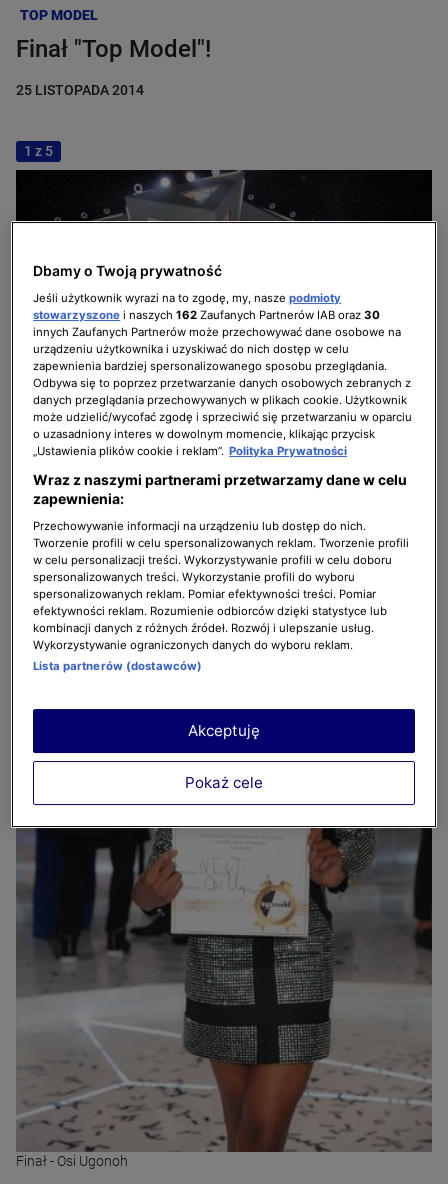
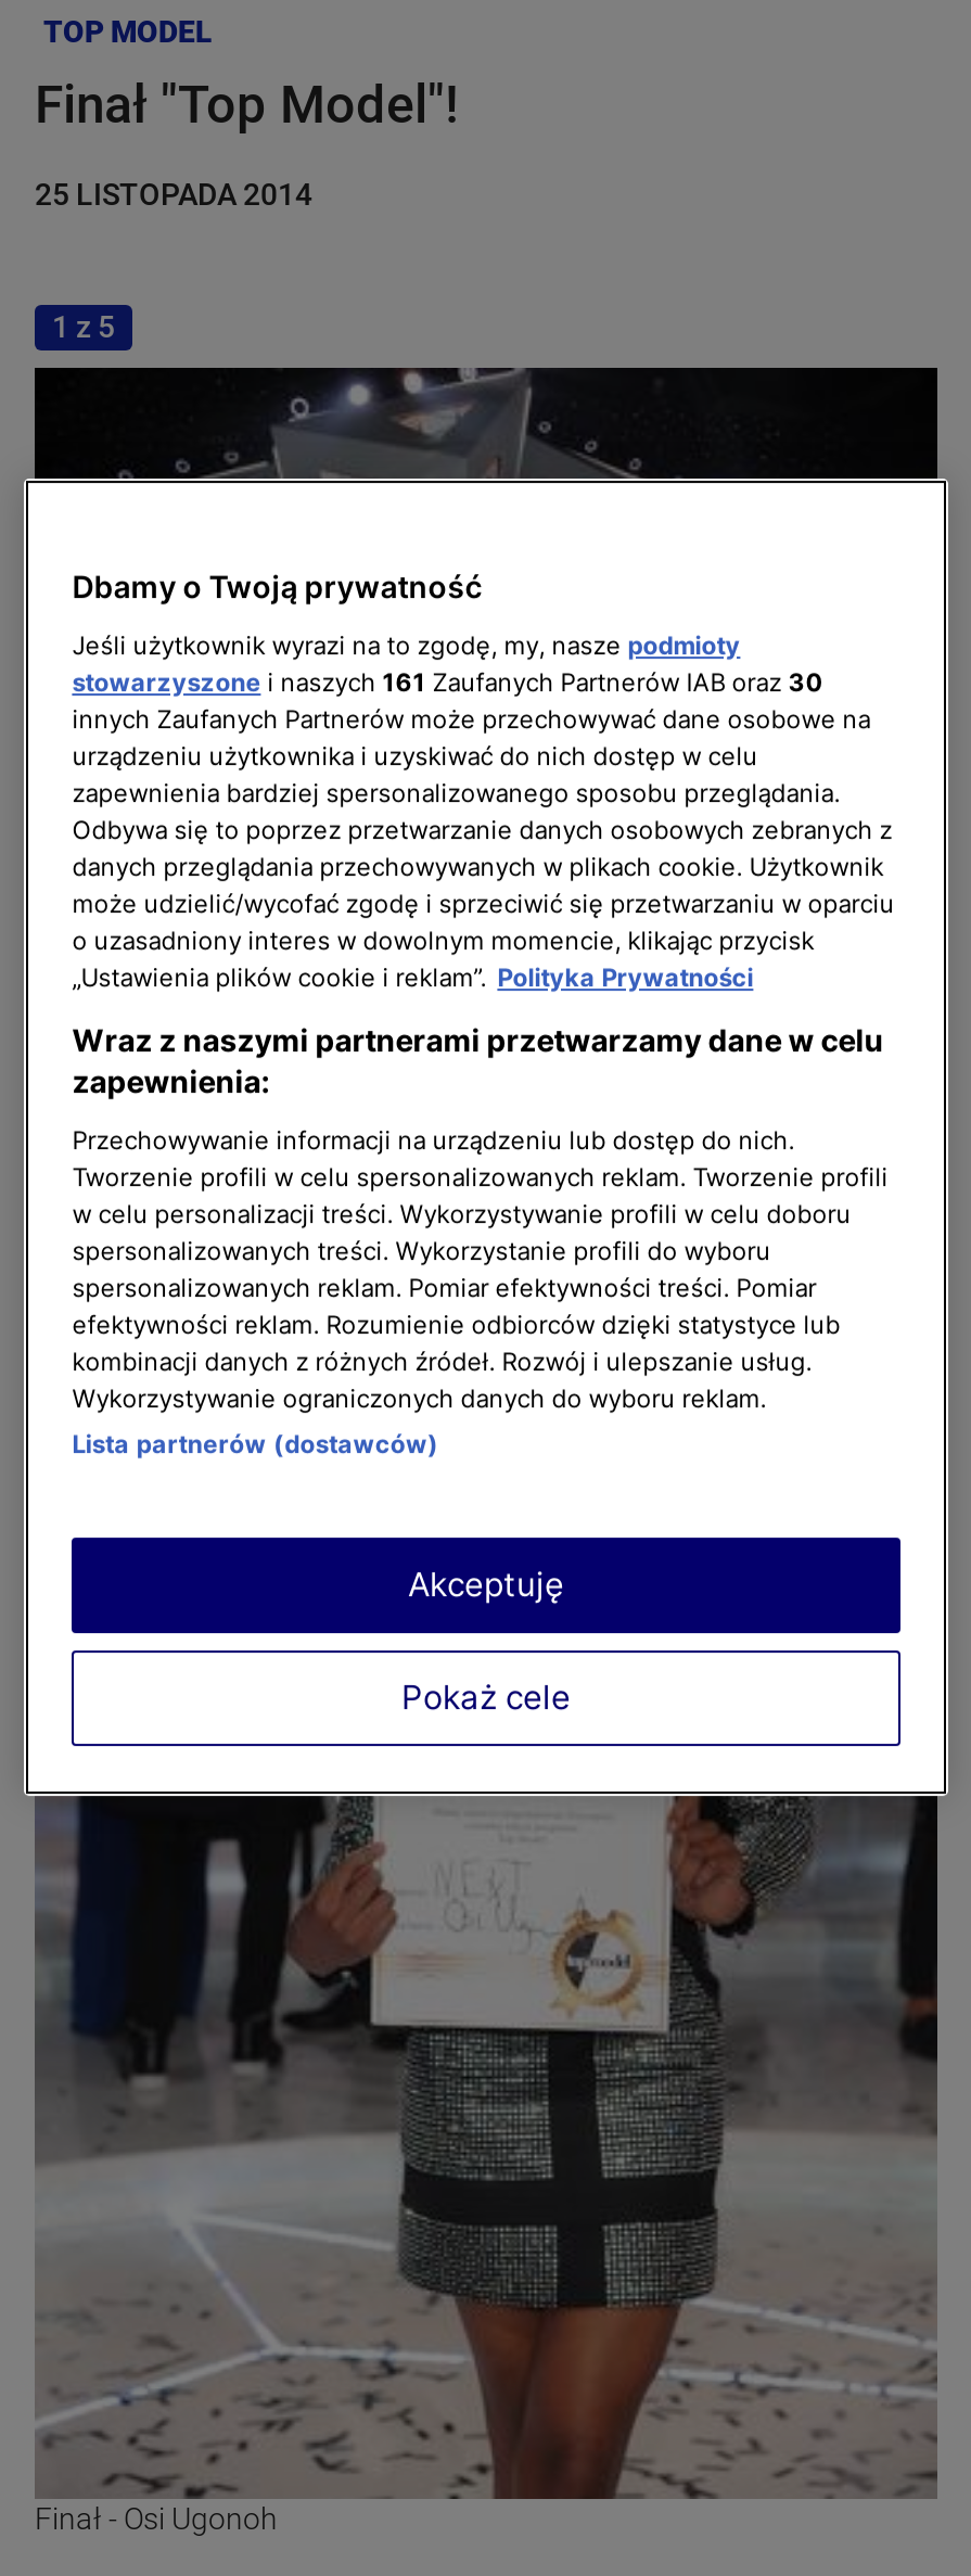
[33,308,380,322] stowarzyszone i naszych 162 Zaufanych Partnerów IAB oraz 30 -> [72,667,823,697] stowarzyszone i naszych 161 Zaufanych Partnerów IAB oraz 30

